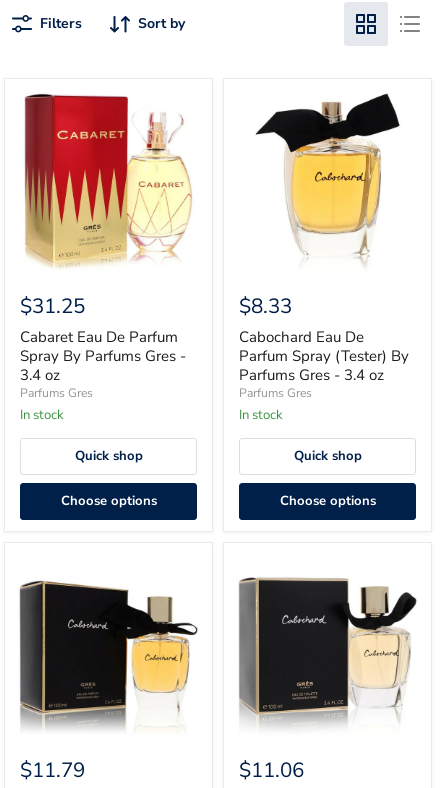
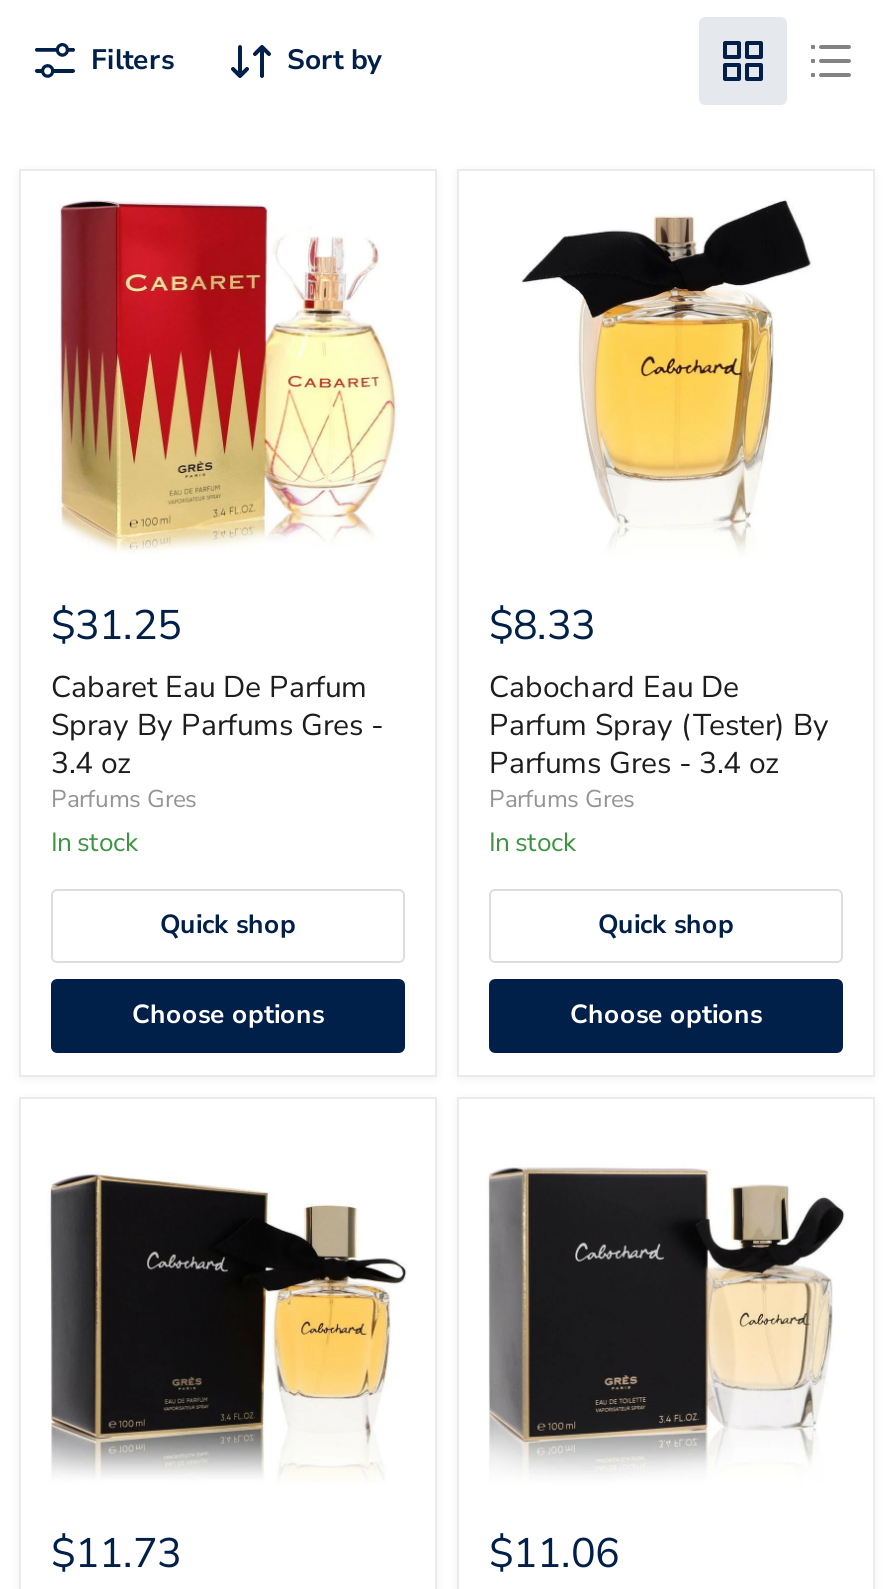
[20,756,85,784] $11.79 -> [51,1525,181,1581] $11.73

